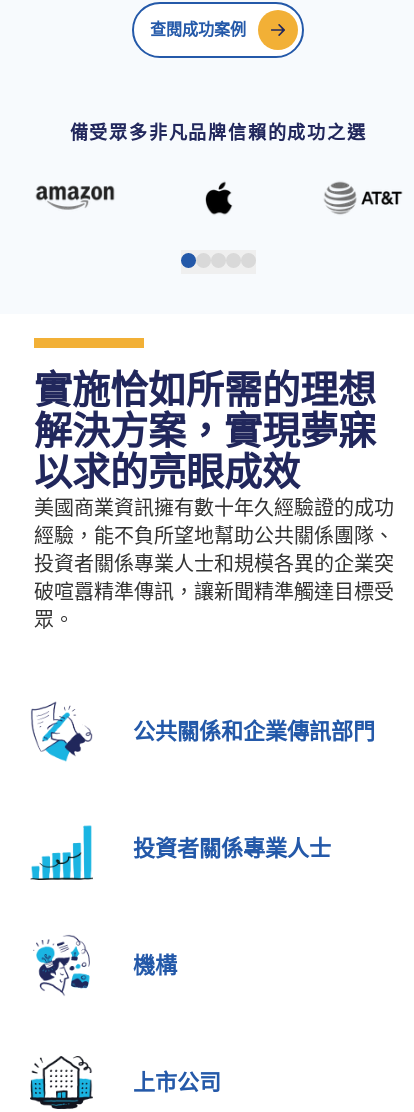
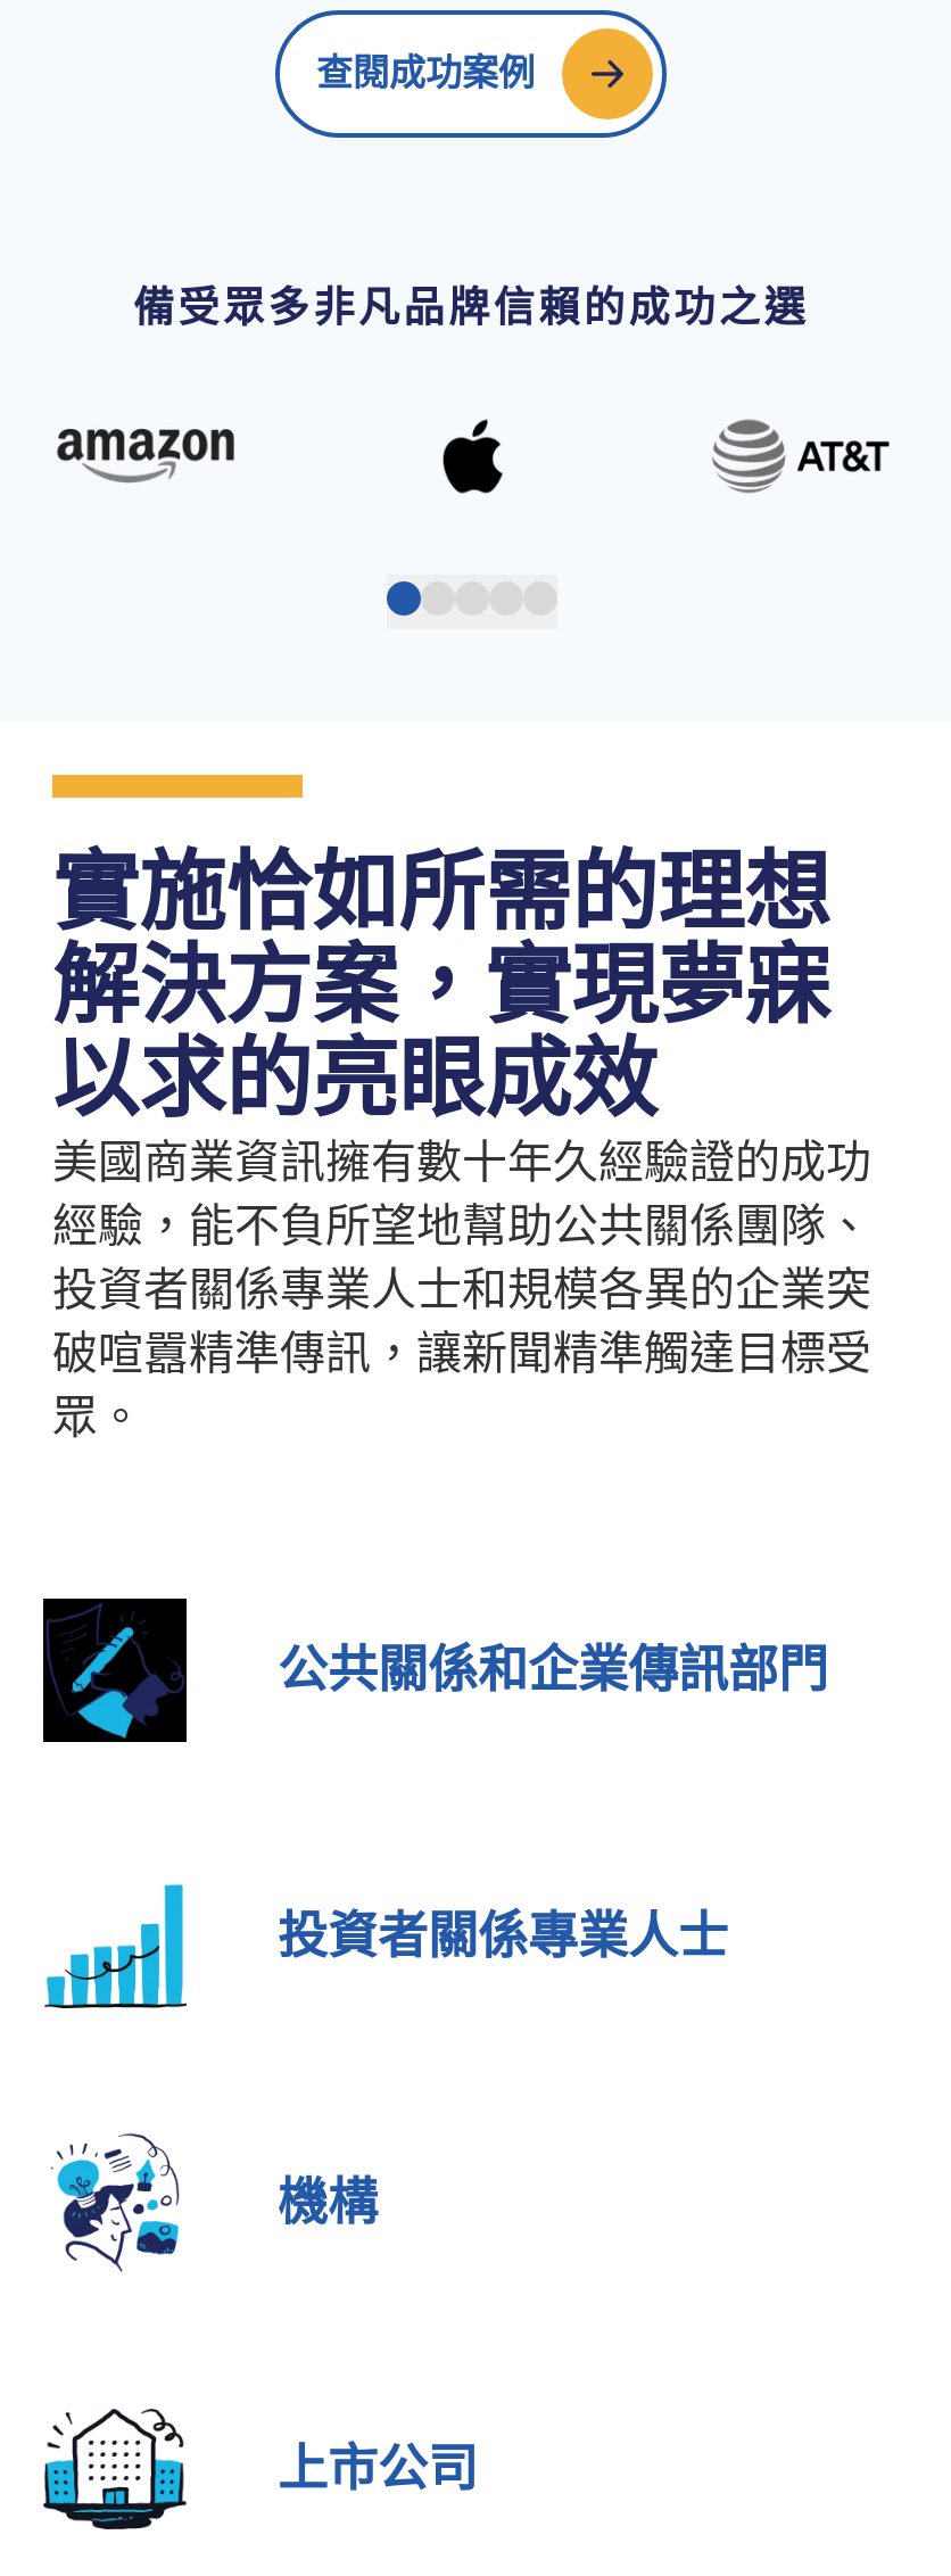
[30,700,93,763] [image] -> [41,1596,189,1744] [image]

